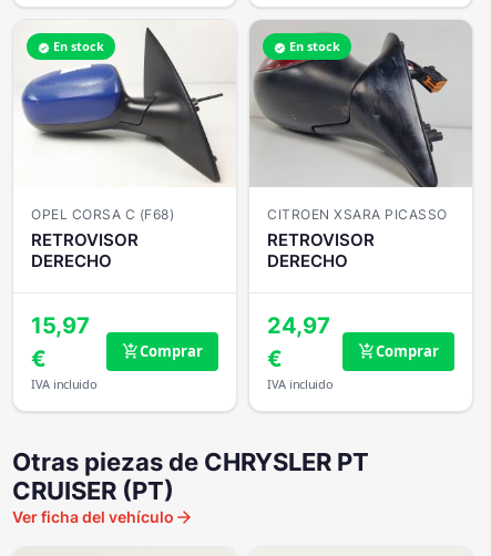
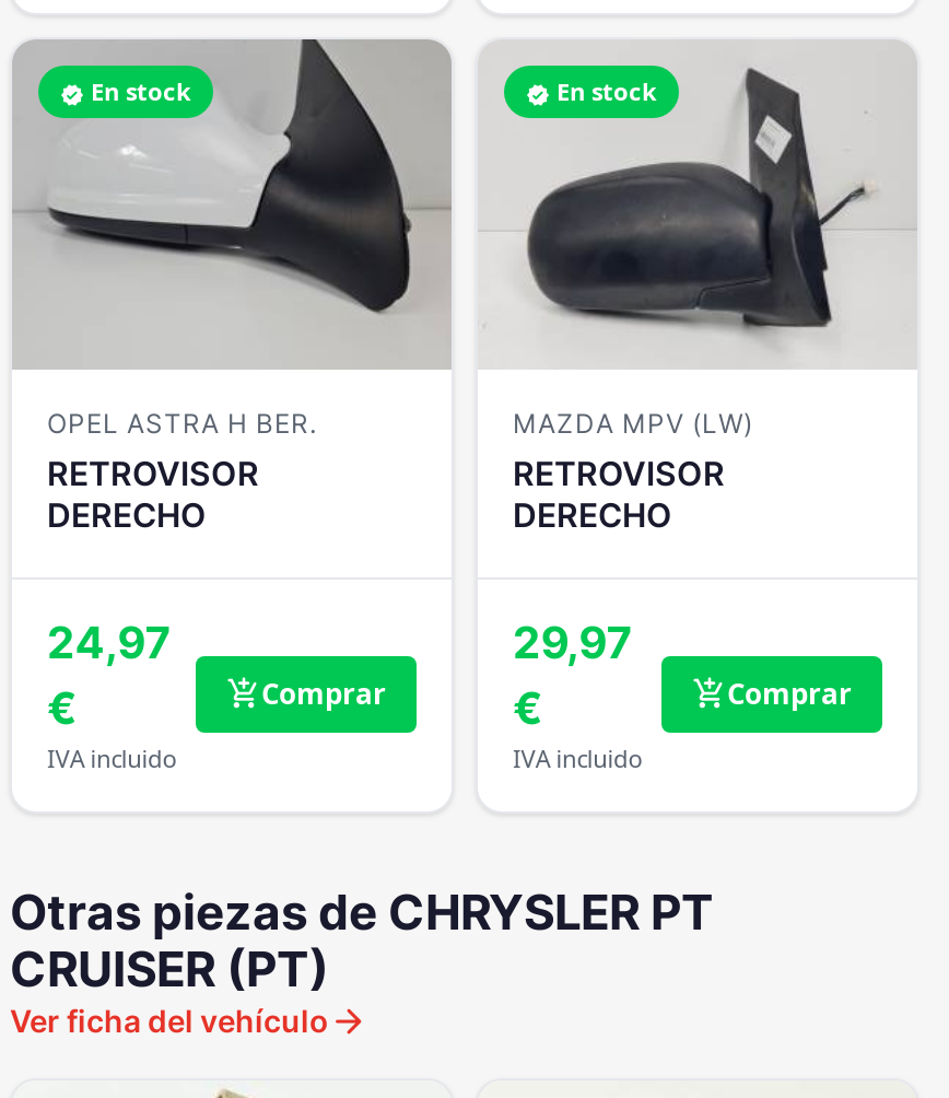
[14,20,235,223] [image] | OPEL CORSA C (F68) -> [12,37,452,440] [image] | OPEL ASTRA H BER.
[250,32,448,223] [image] | CITROEN XSARA PICASSO -> [482,66,869,440] [image] | MAZDA MPV (LW)
[31,312,89,339] 15,97 -> [47,617,171,669] 24,97
[267,312,330,339] 24,97 -> [513,617,632,669] 29,97

